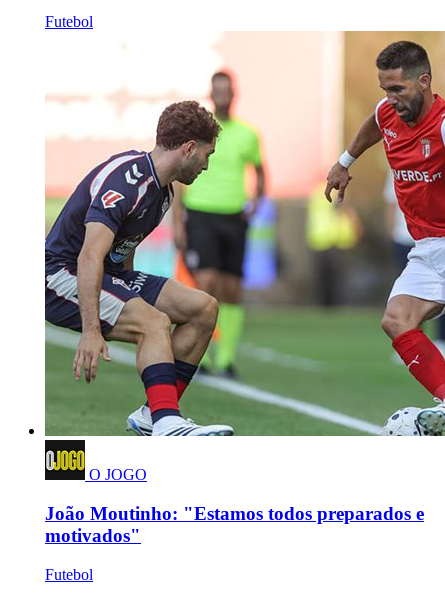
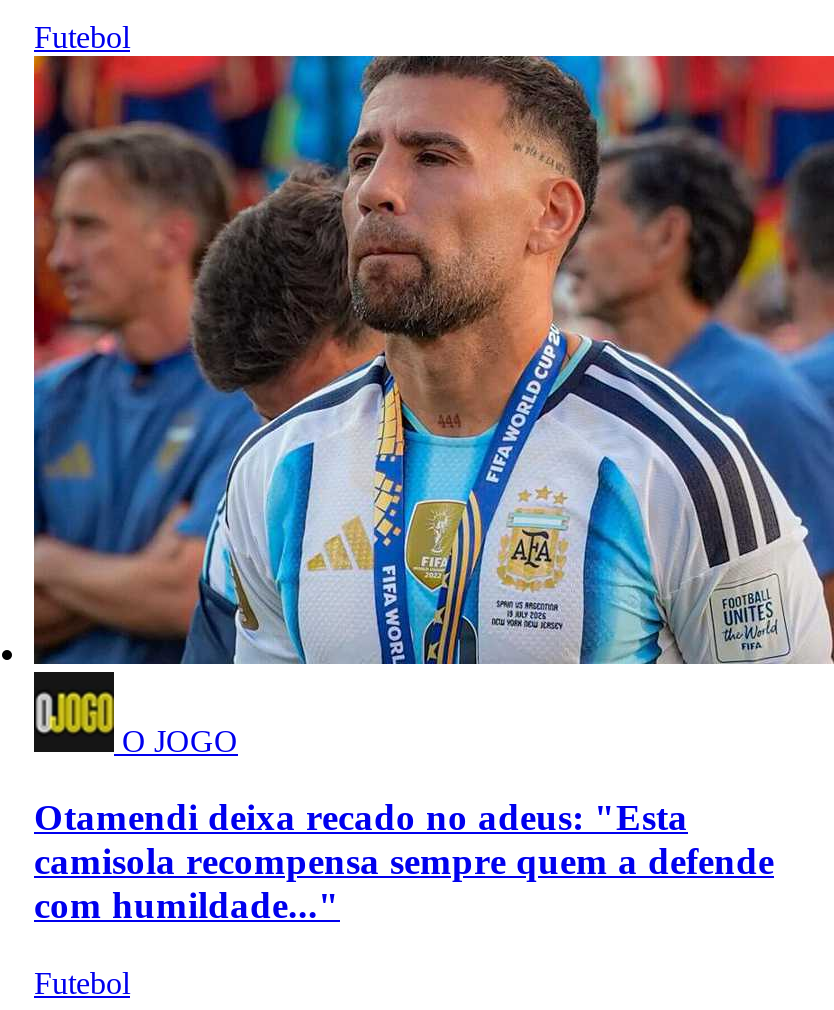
[44,31,442,436] [image] -> [32,53,828,673] [image]
moved [89,466,147,483] -> [122,723,238,757]: O JOGO
[45,503,424,546] João Moutinho: "Estamos todos preparados e | motivados" -> [34,797,774,927] Otamendi deixa recado no adeus: "Esta | camisola recompensa sempre quem a defende | com humildade..."

